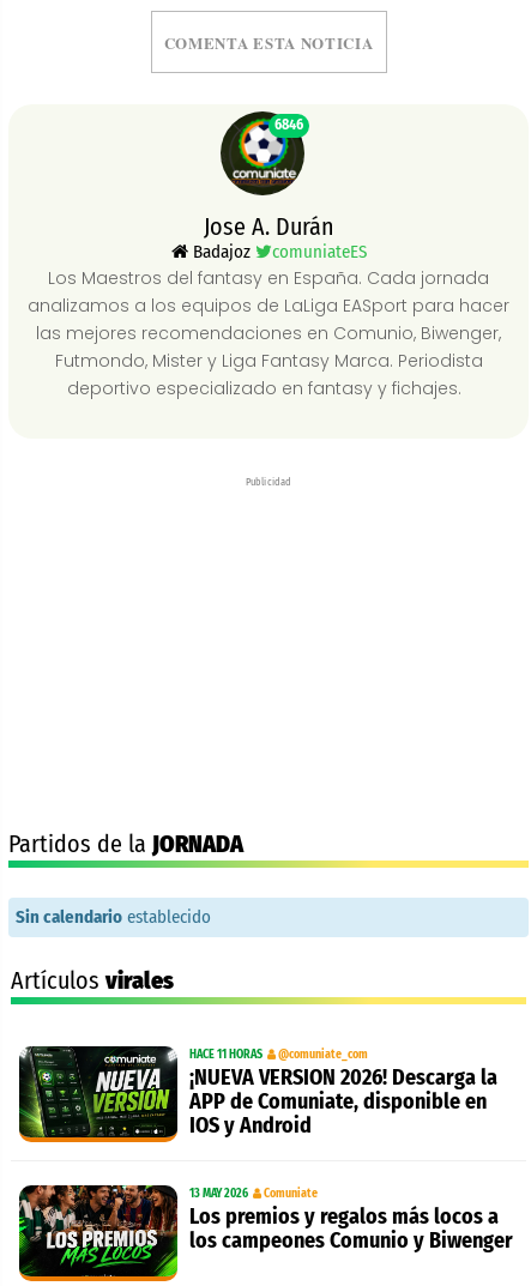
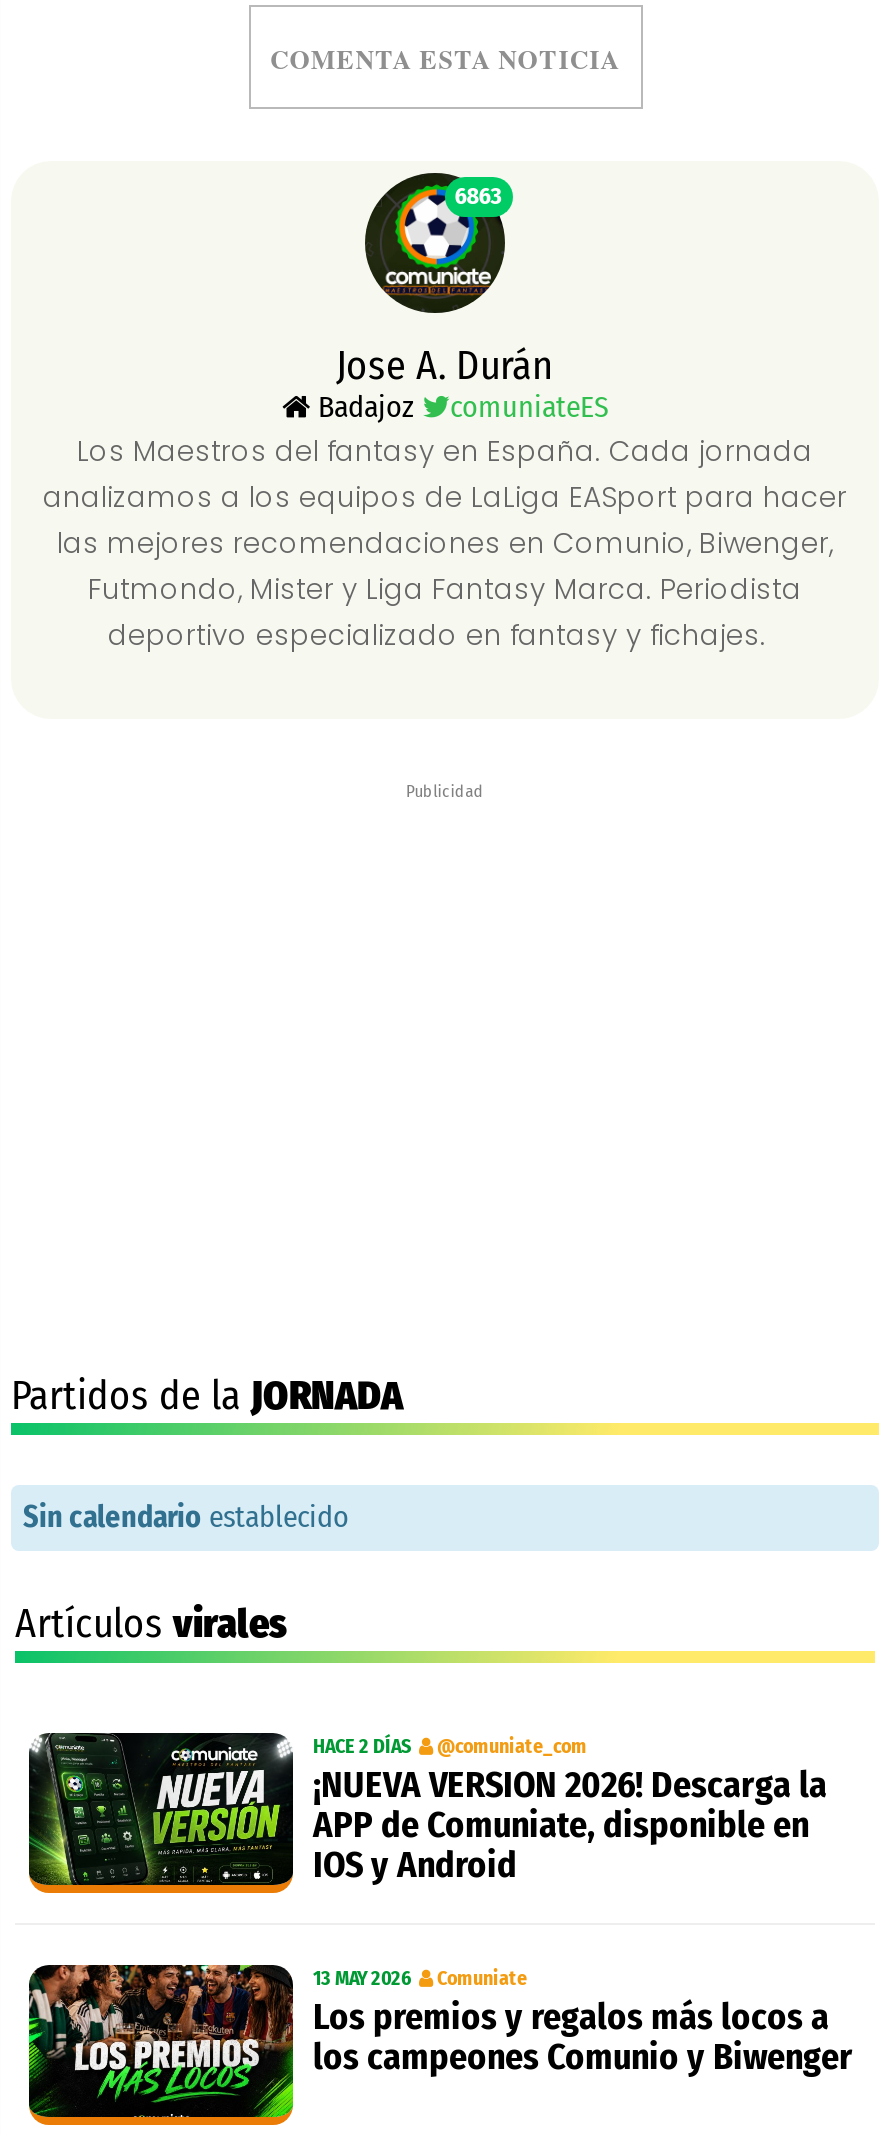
[274,116,303,133] 6846 -> [455,181,503,209] 6863
[189,1048,368,1062] HACE 11 HORAS @comuniate_com -> [313,1735,587,1759] HACE 2 DÍAS @comuniate_com

